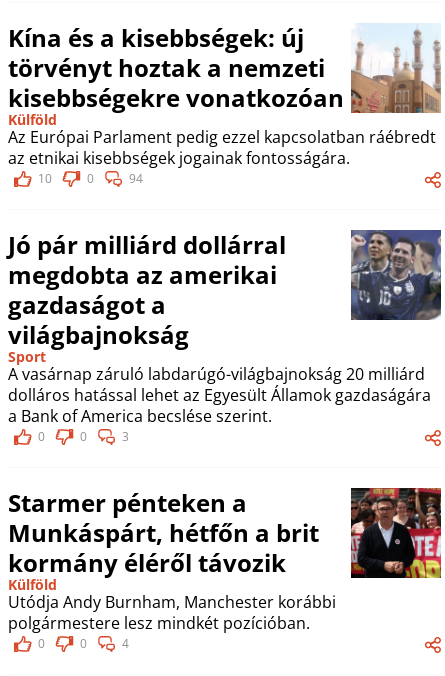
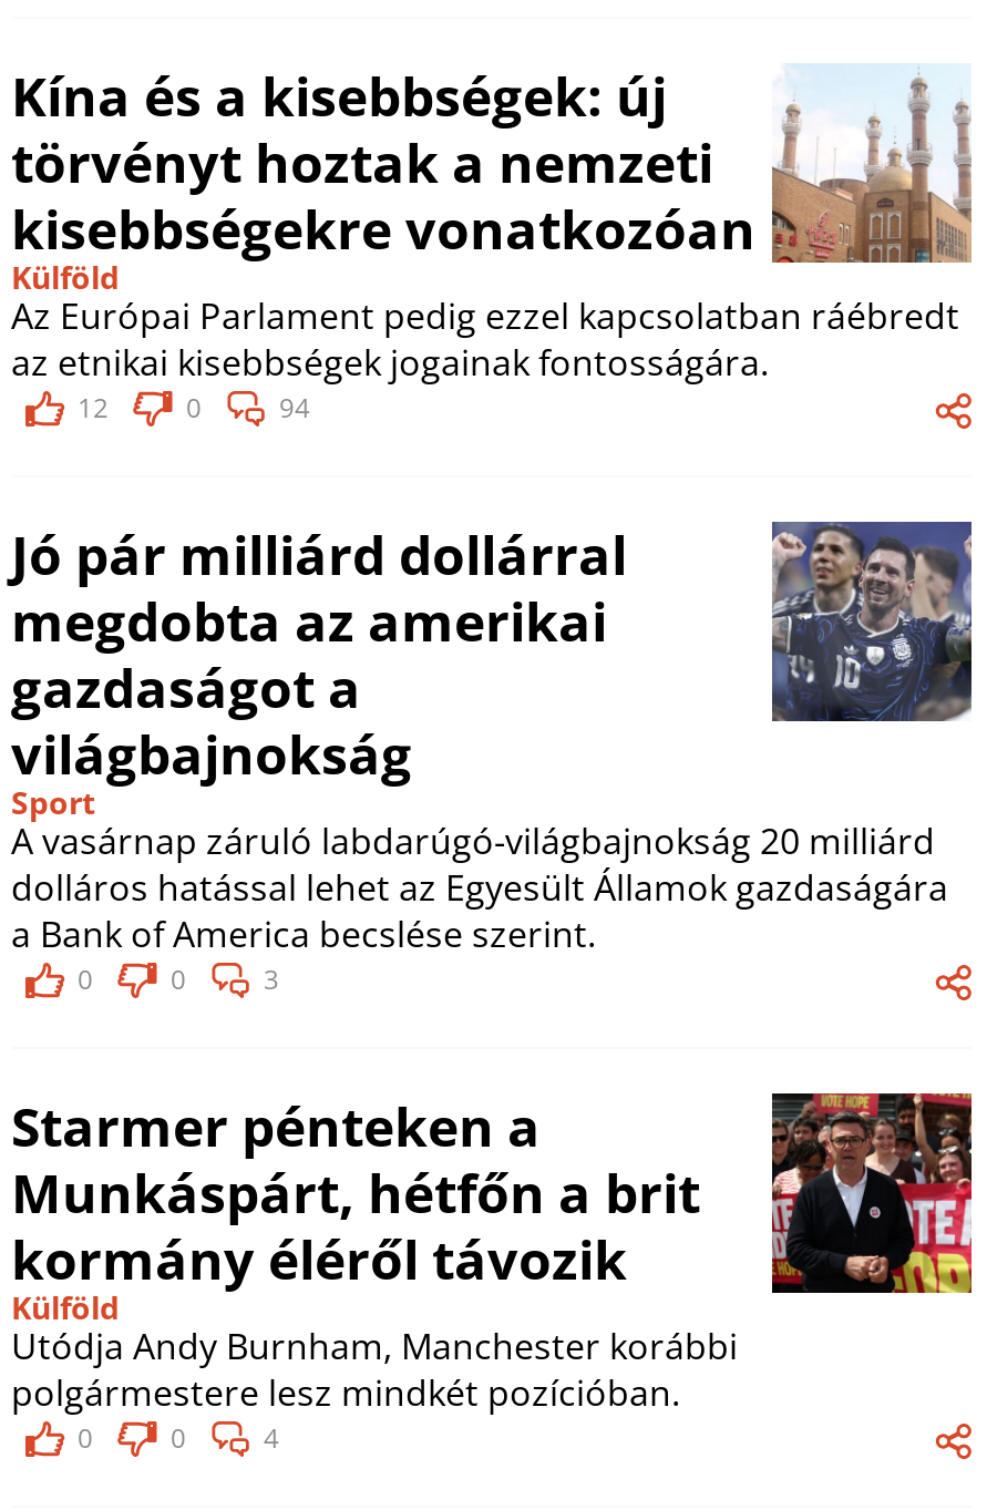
[37,170,51,187] 10 -> [78,389,109,427] 12

